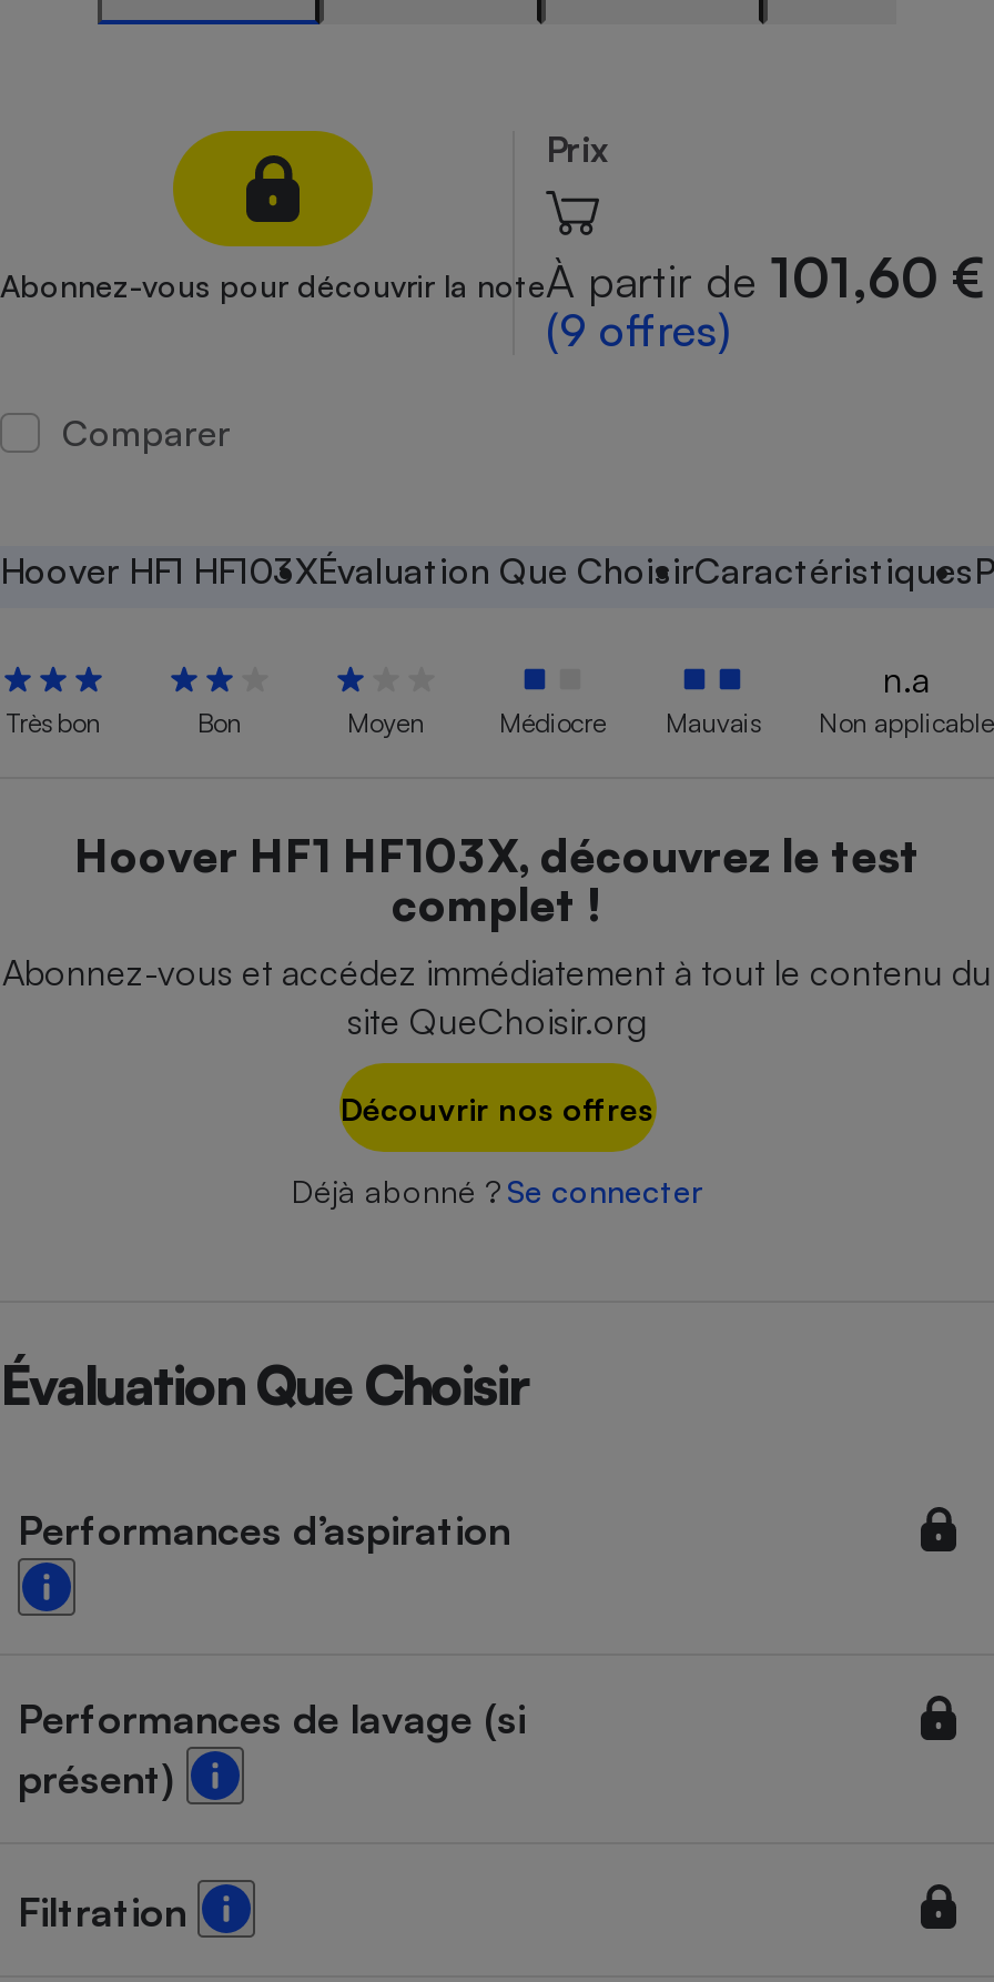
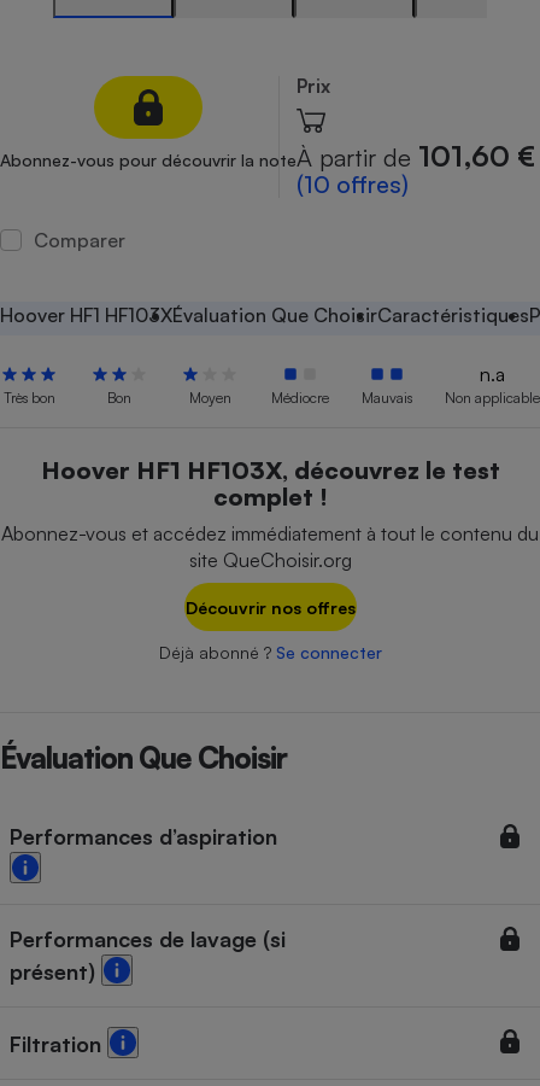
[546,302,732,357] (9 offres) -> [297,169,409,199] (10 offres)

